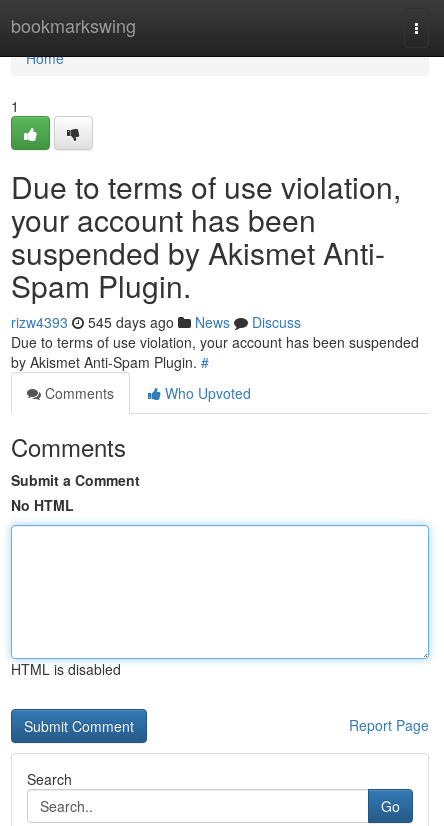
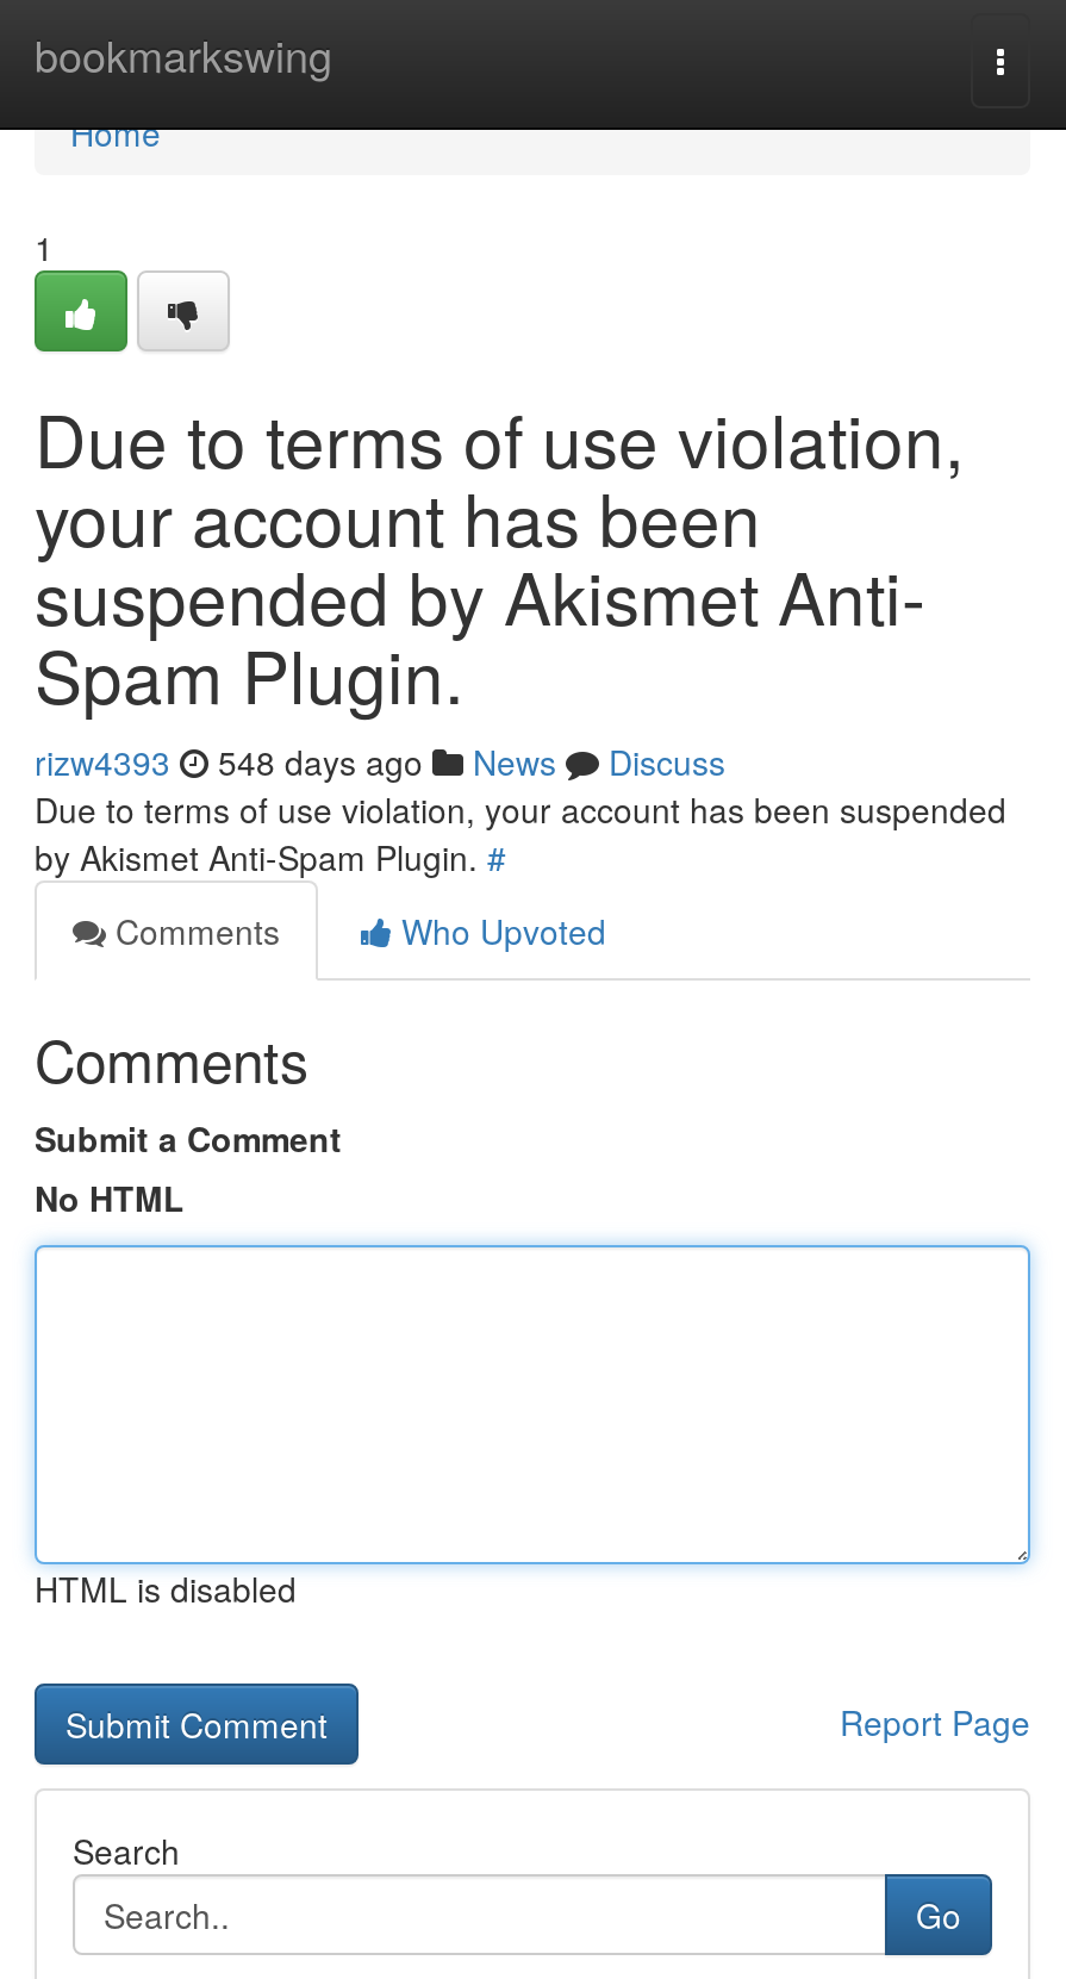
[11,312,301,332] rizw4393 545 days ago News Discuss -> [35,738,725,785] rizw4393 548 days ago News Discuss

